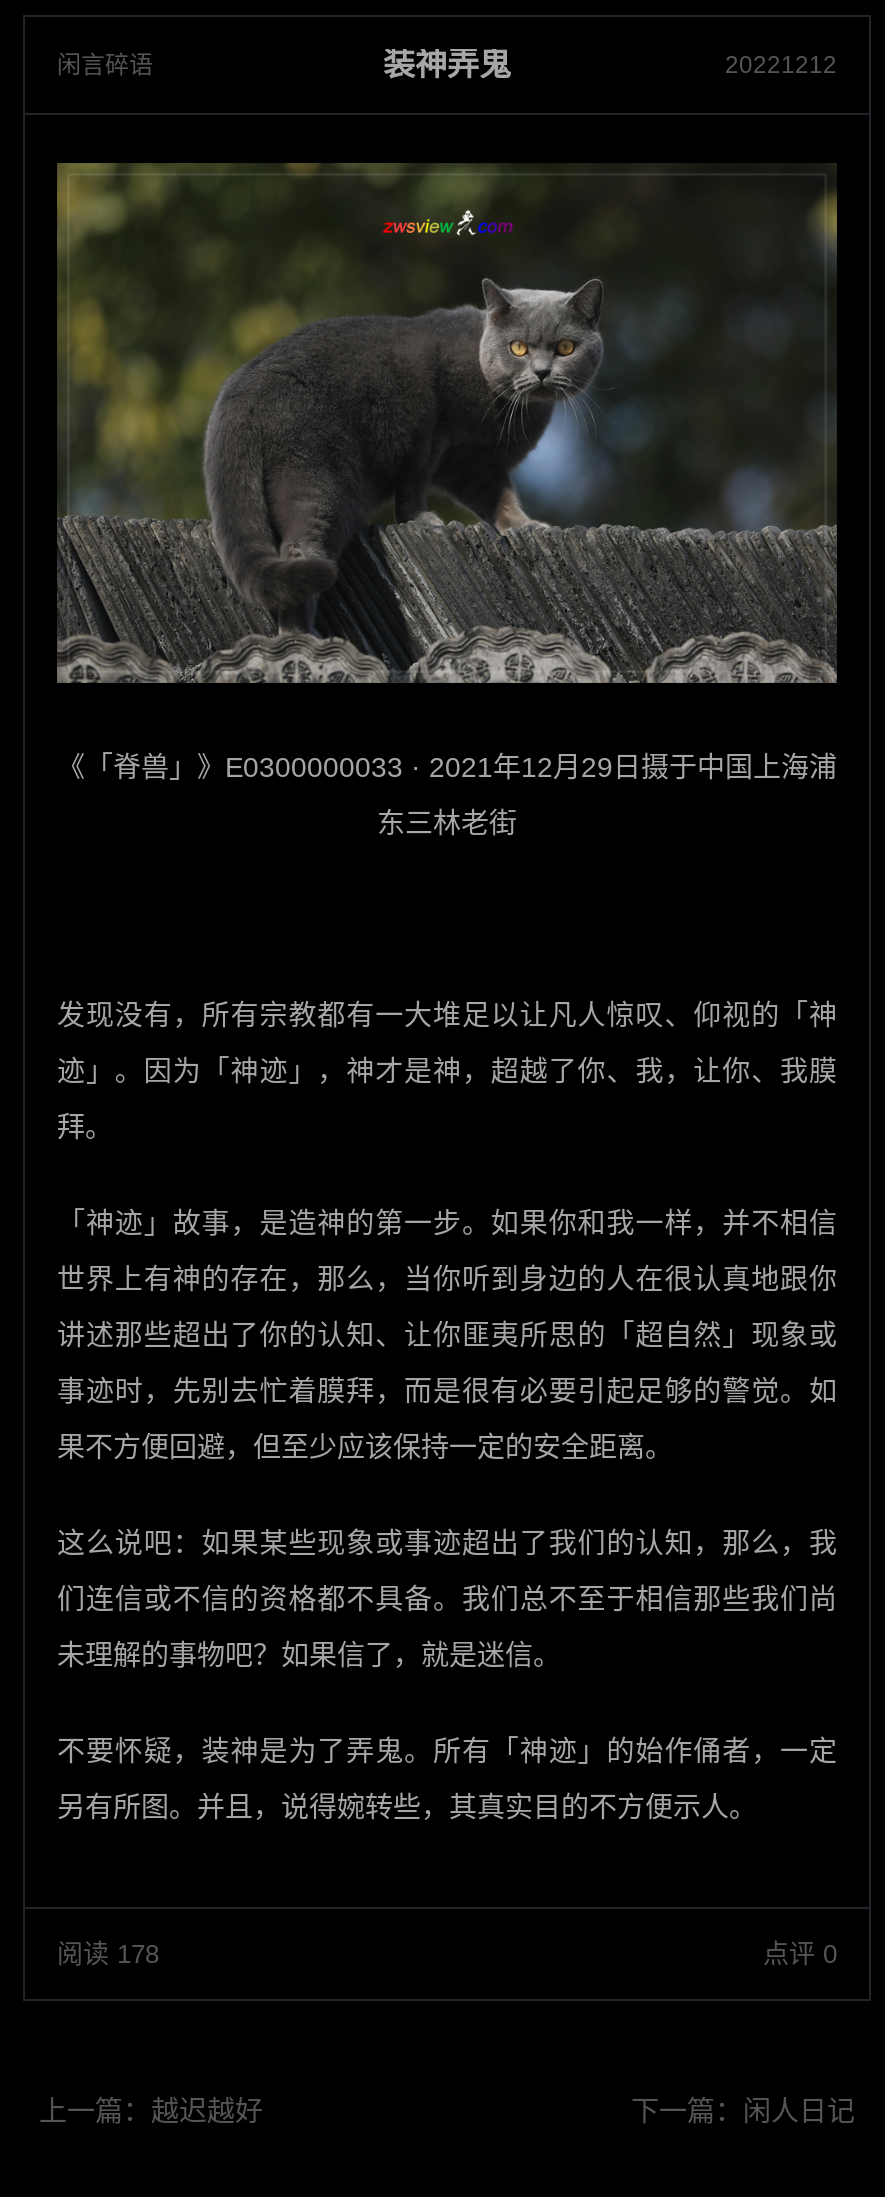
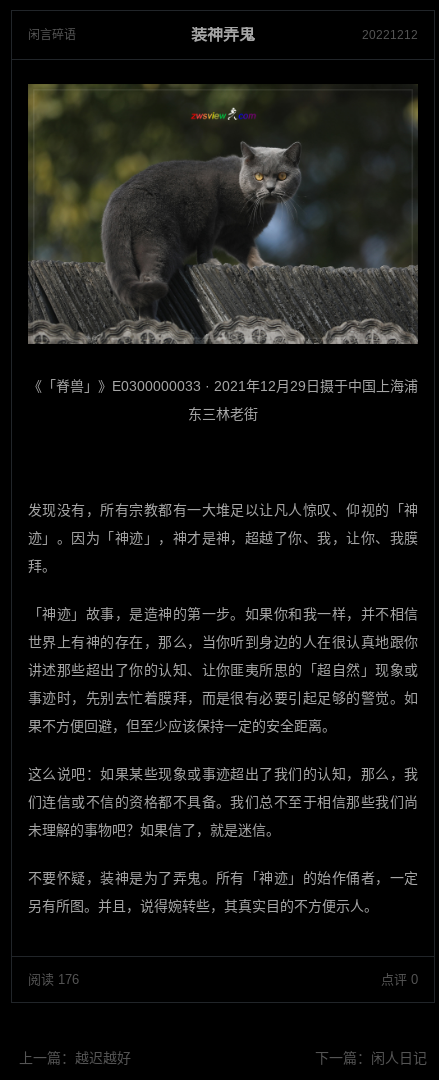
[57,1939,159,1969] 阅读 178 -> [28,972,79,987] 阅读 176

